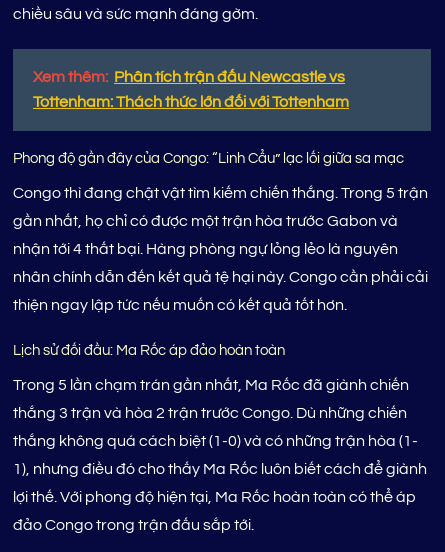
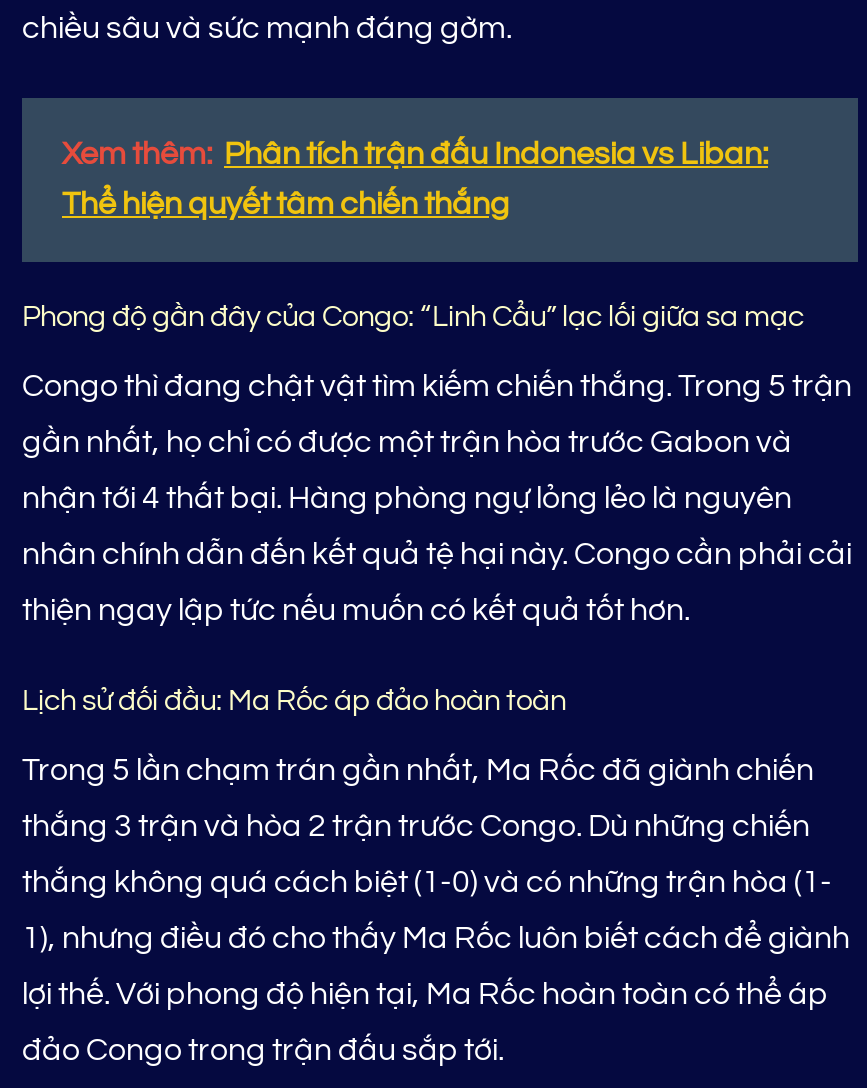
[33,69,345,85] Xem thêm: Phân tích trận đấu Newcastle vs -> [62,138,768,170] Xem thêm: Phân tích trận đấu Indonesia vs Liban:
[33,94,349,110] Tottenham: Thách thức lớn đối với Tottenham -> [62,188,510,220] Thể hiện quyết tâm chiến thắng

